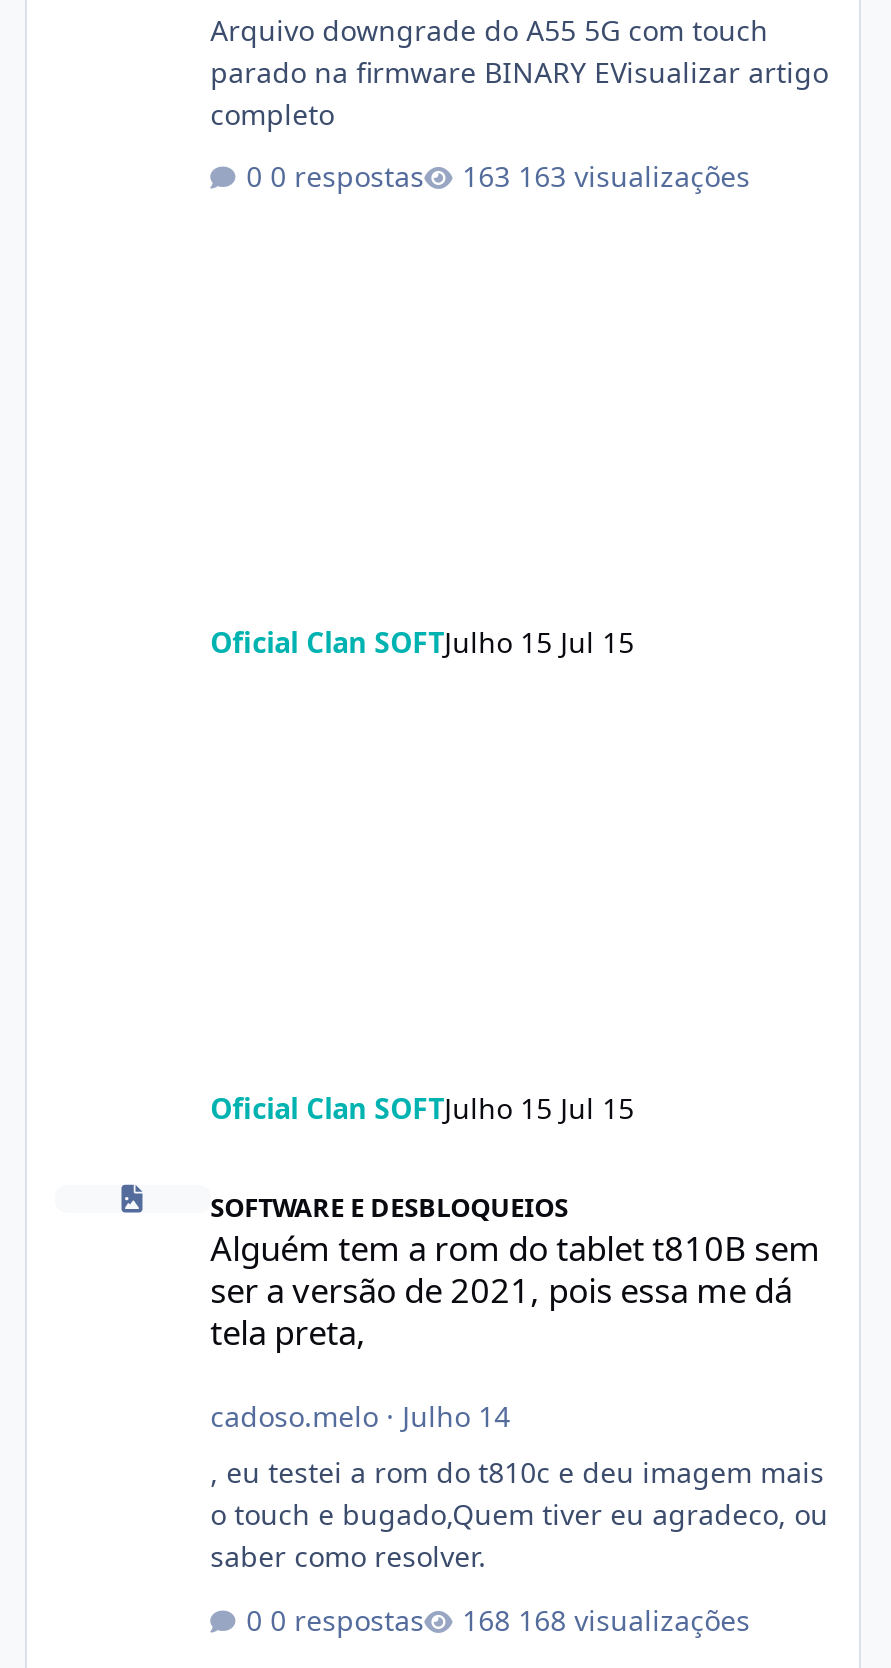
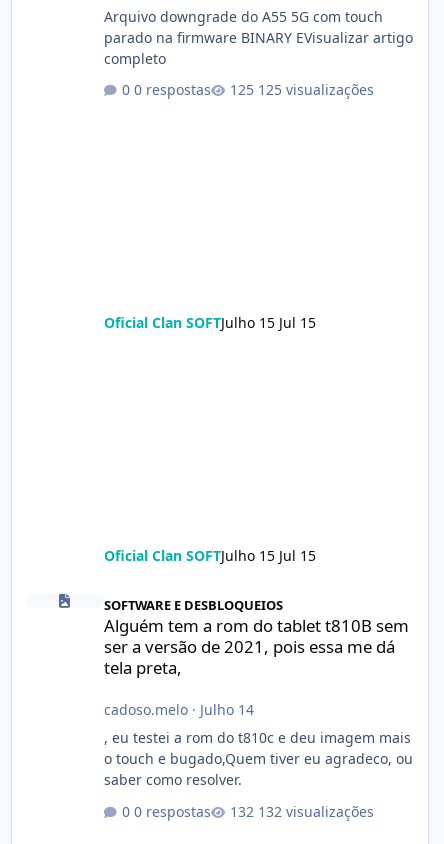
[518,158,750,196] 163 visualizações -> [258,80,374,99] 125 visualizações
[518,1601,750,1639] 168 visualizações -> [258,802,374,821] 132 visualizações

